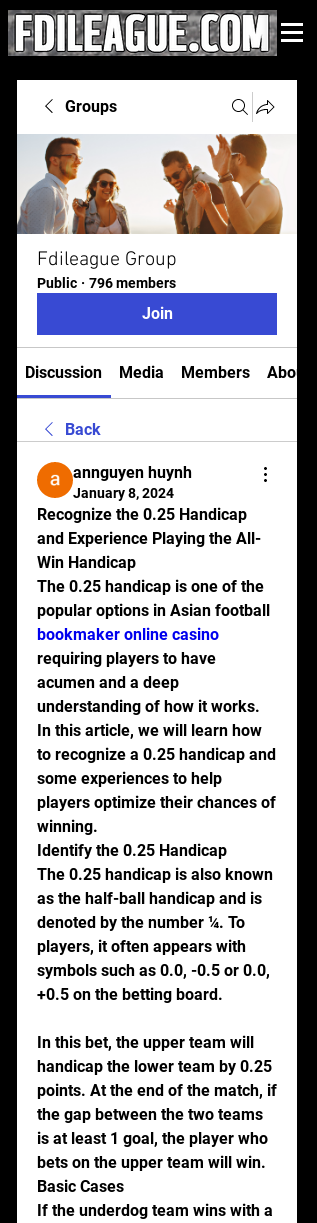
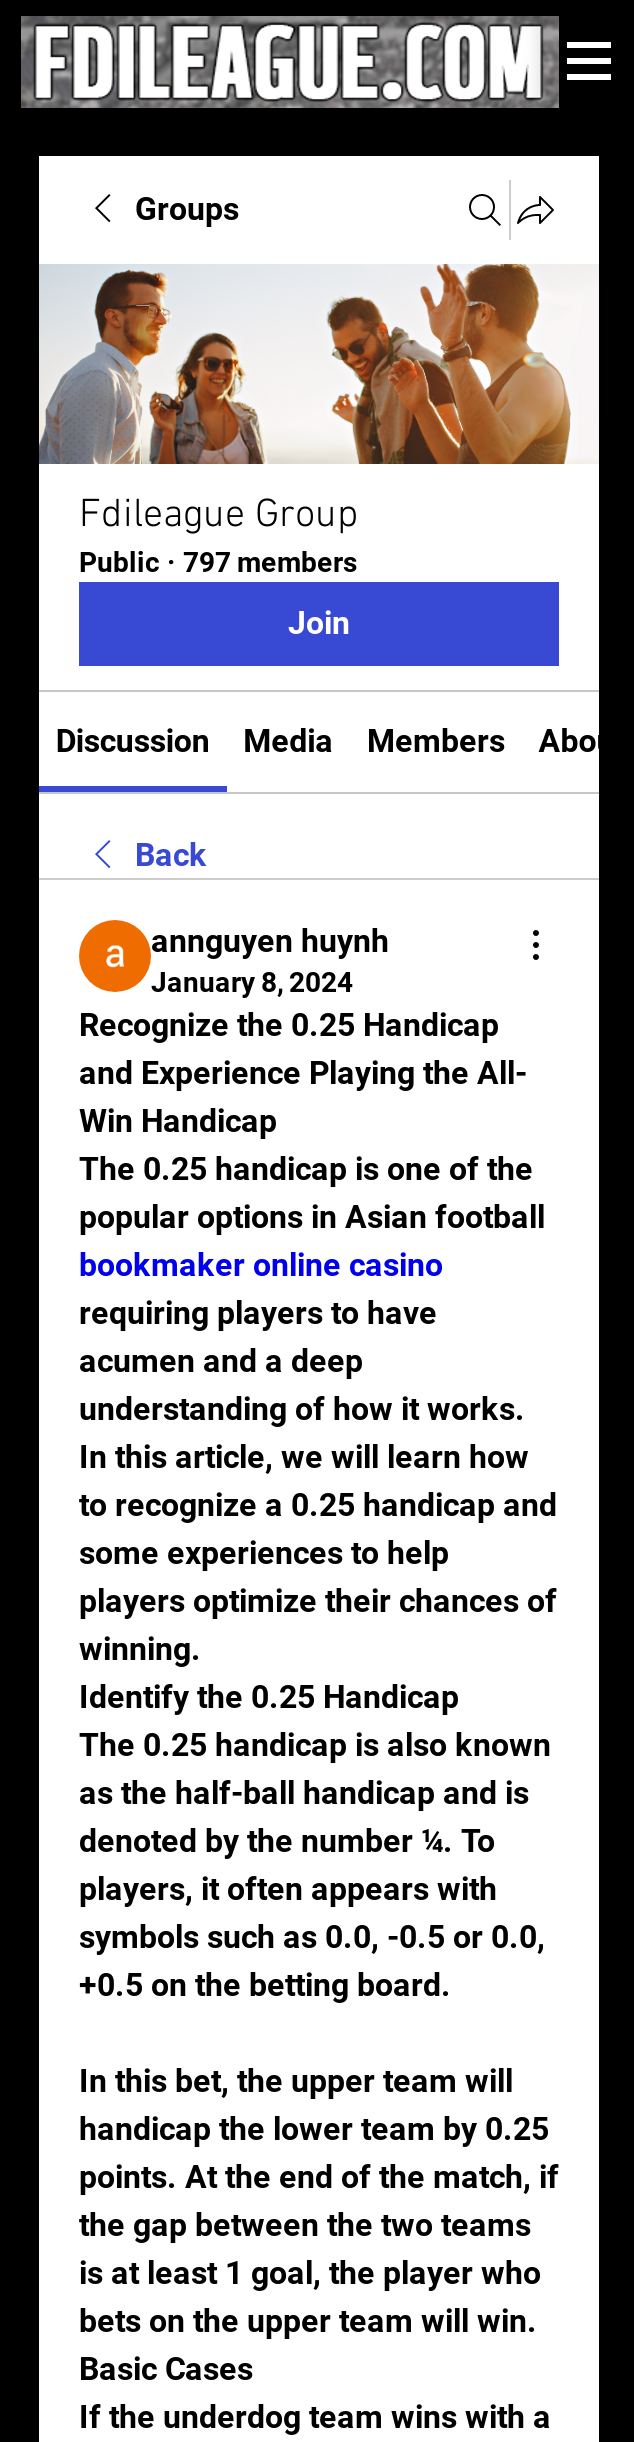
[37,275,176,291] Public · 796 members -> [79,546,357,578] Public · 797 members

